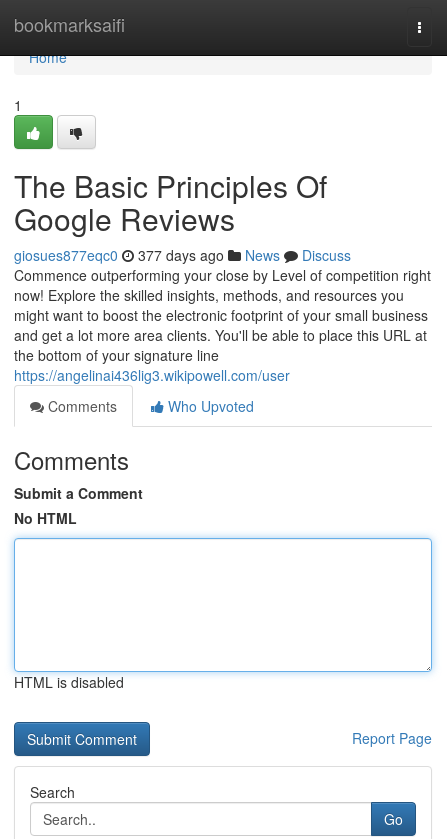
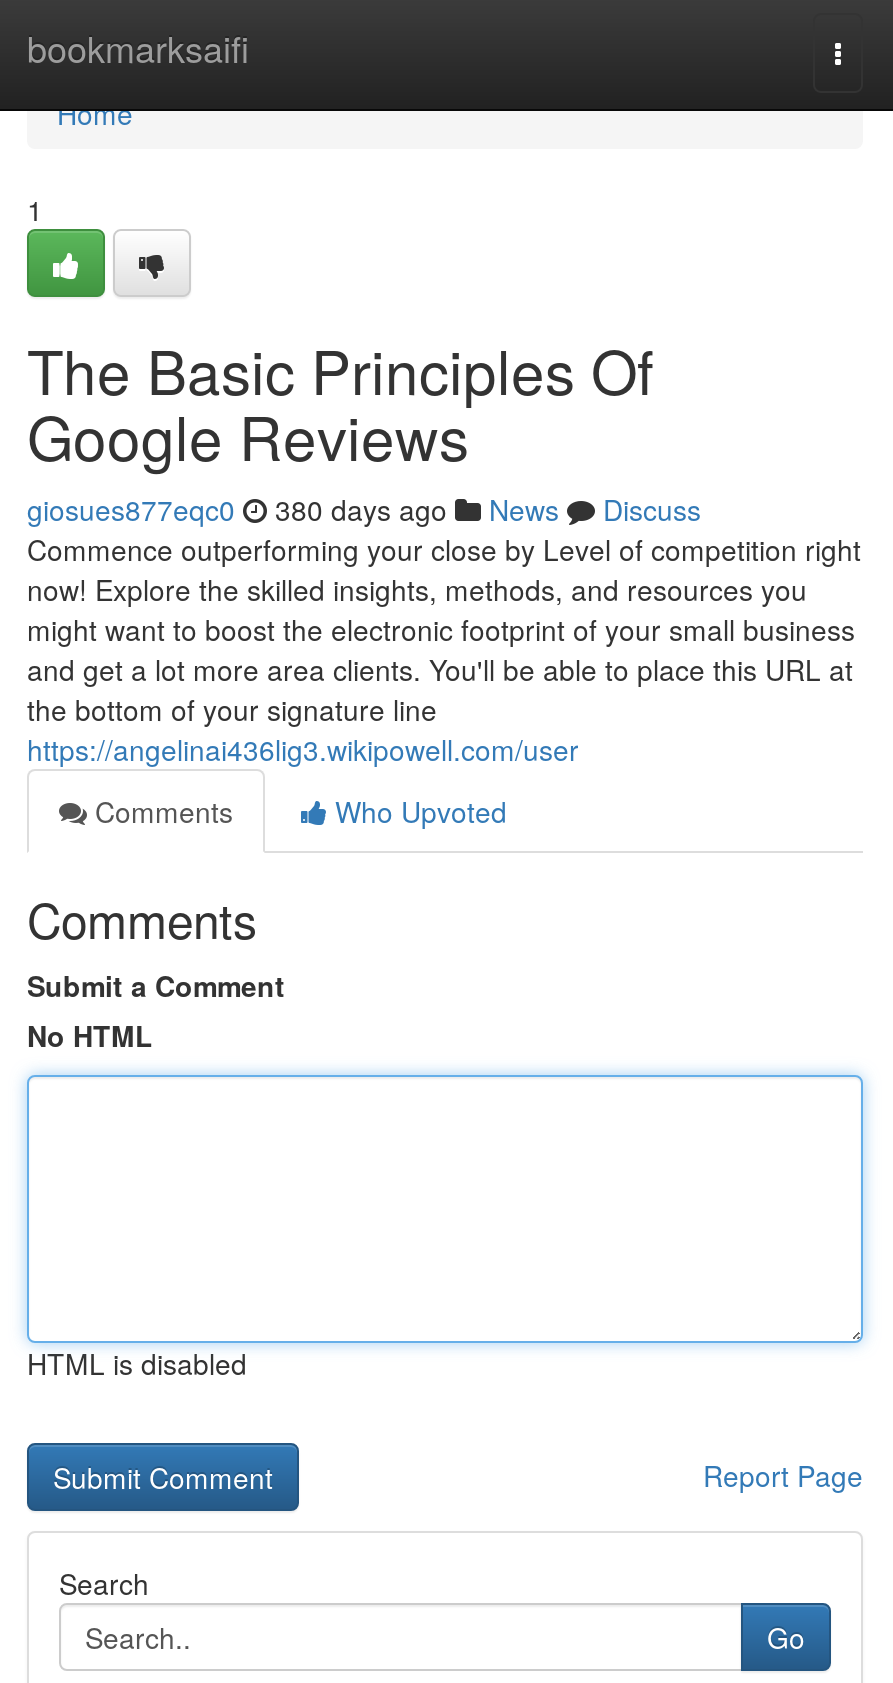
[14,245,351,265] giosues877eqc0 377 days ago News Discuss -> [27,489,701,529] giosues877eqc0 380 days ago News Discuss

